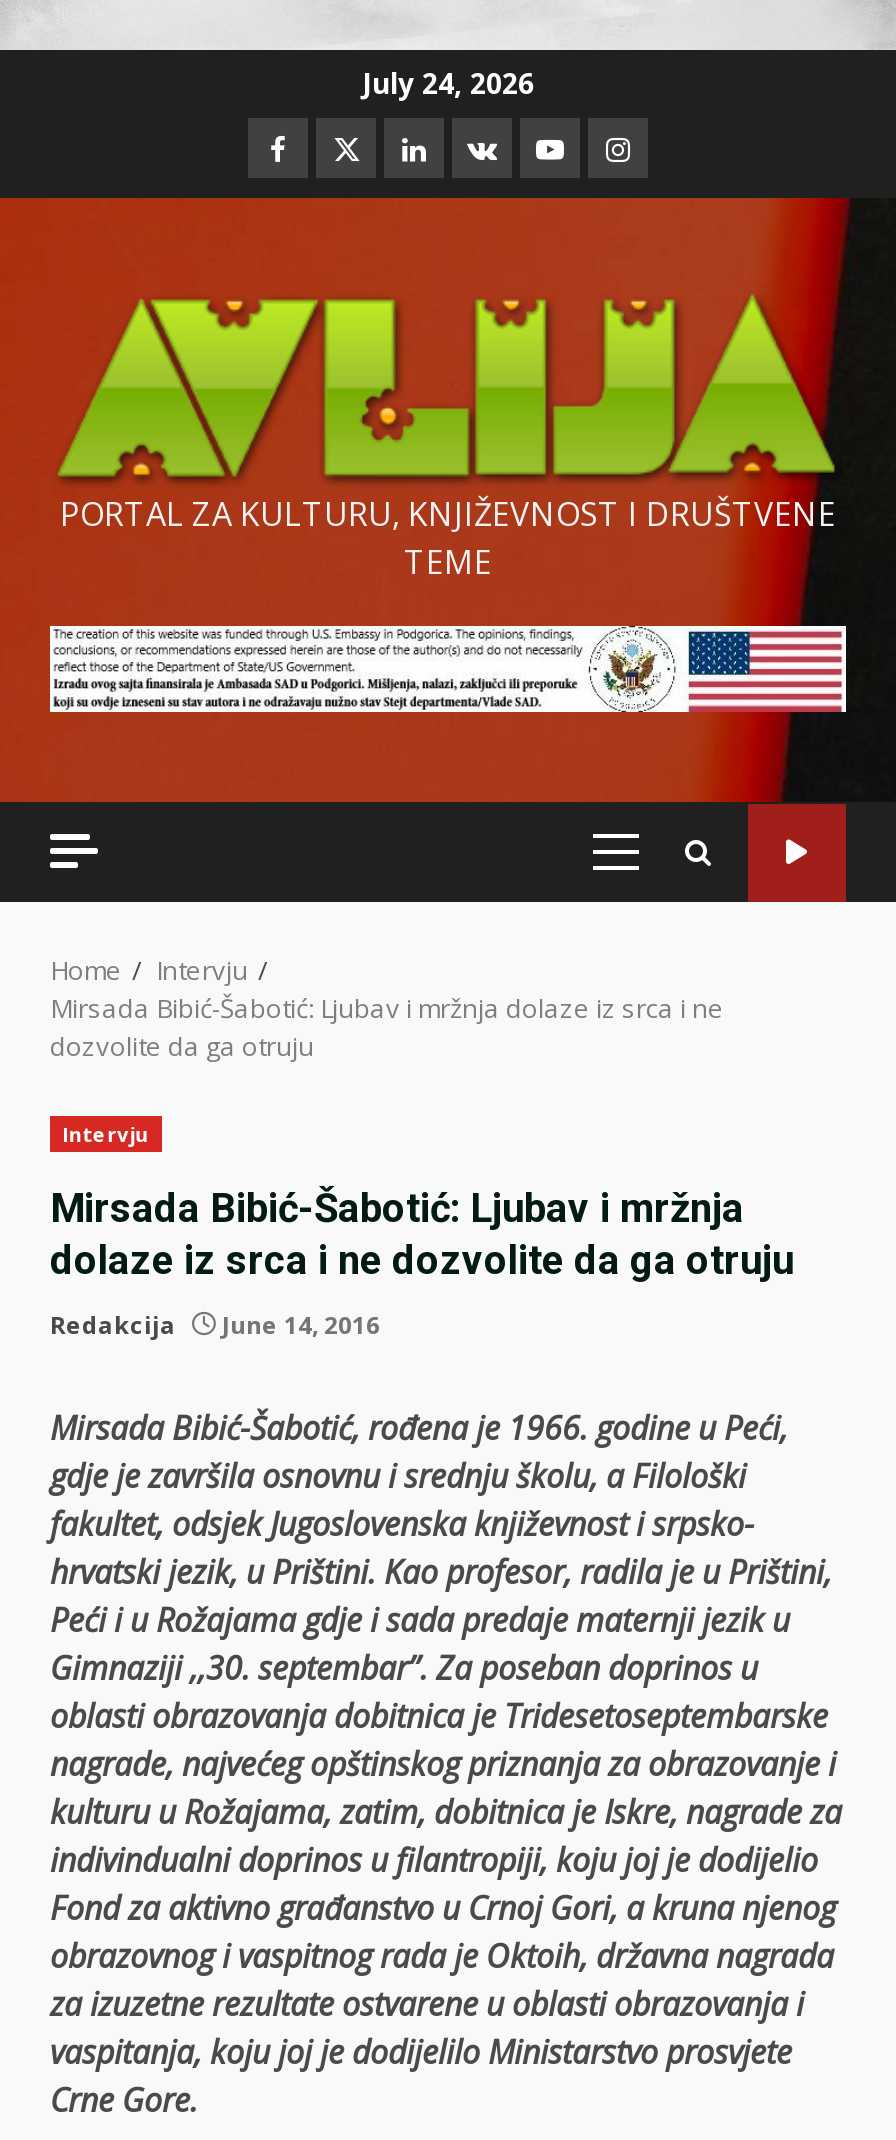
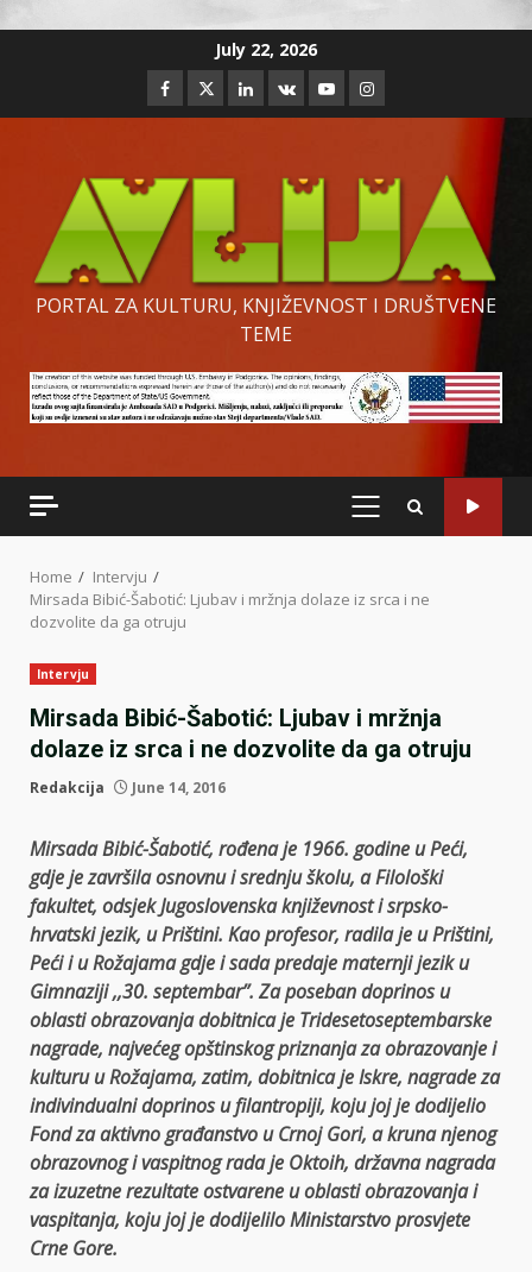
[362,64,534,102] July 24, 2026 -> [215,38,317,61] July 22, 2026

